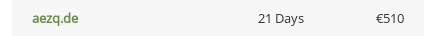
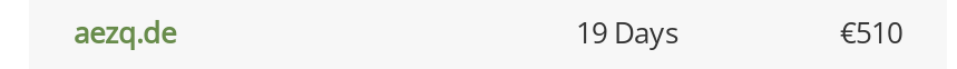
[257,9,303,27] 21 Days -> [576,12,678,52] 19 Days

